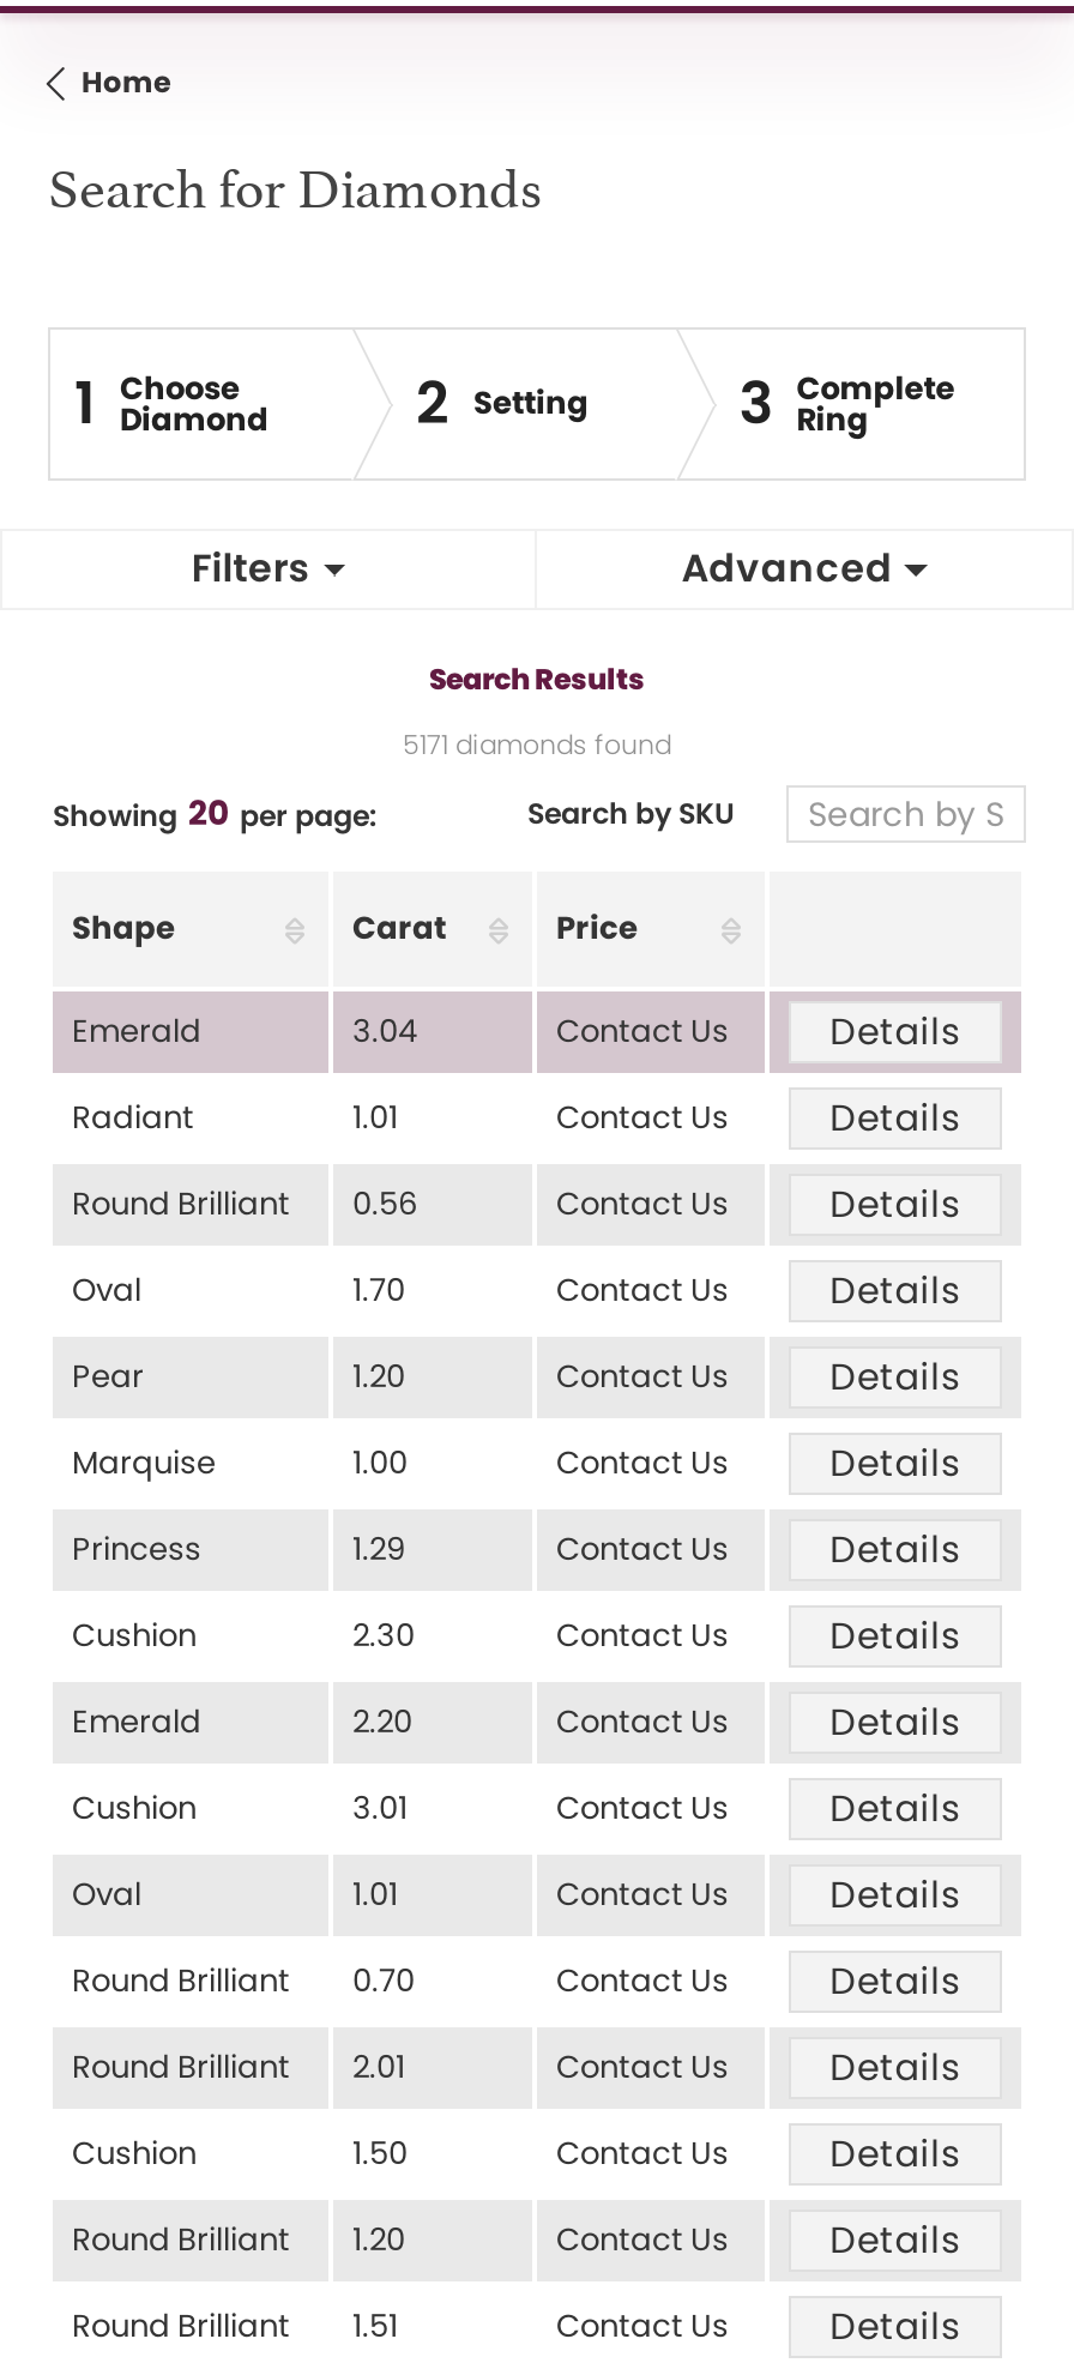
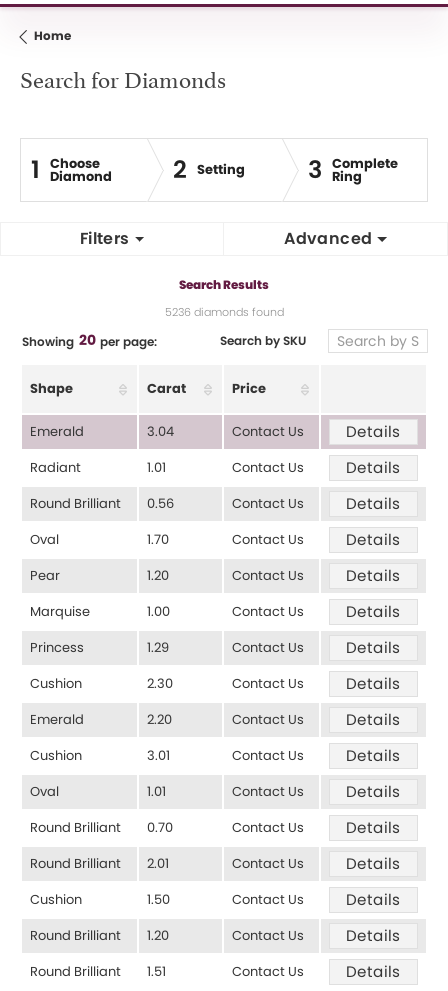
[403,725,671,763] 5171 diamonds found -> [164,304,283,320] 5236 diamonds found

